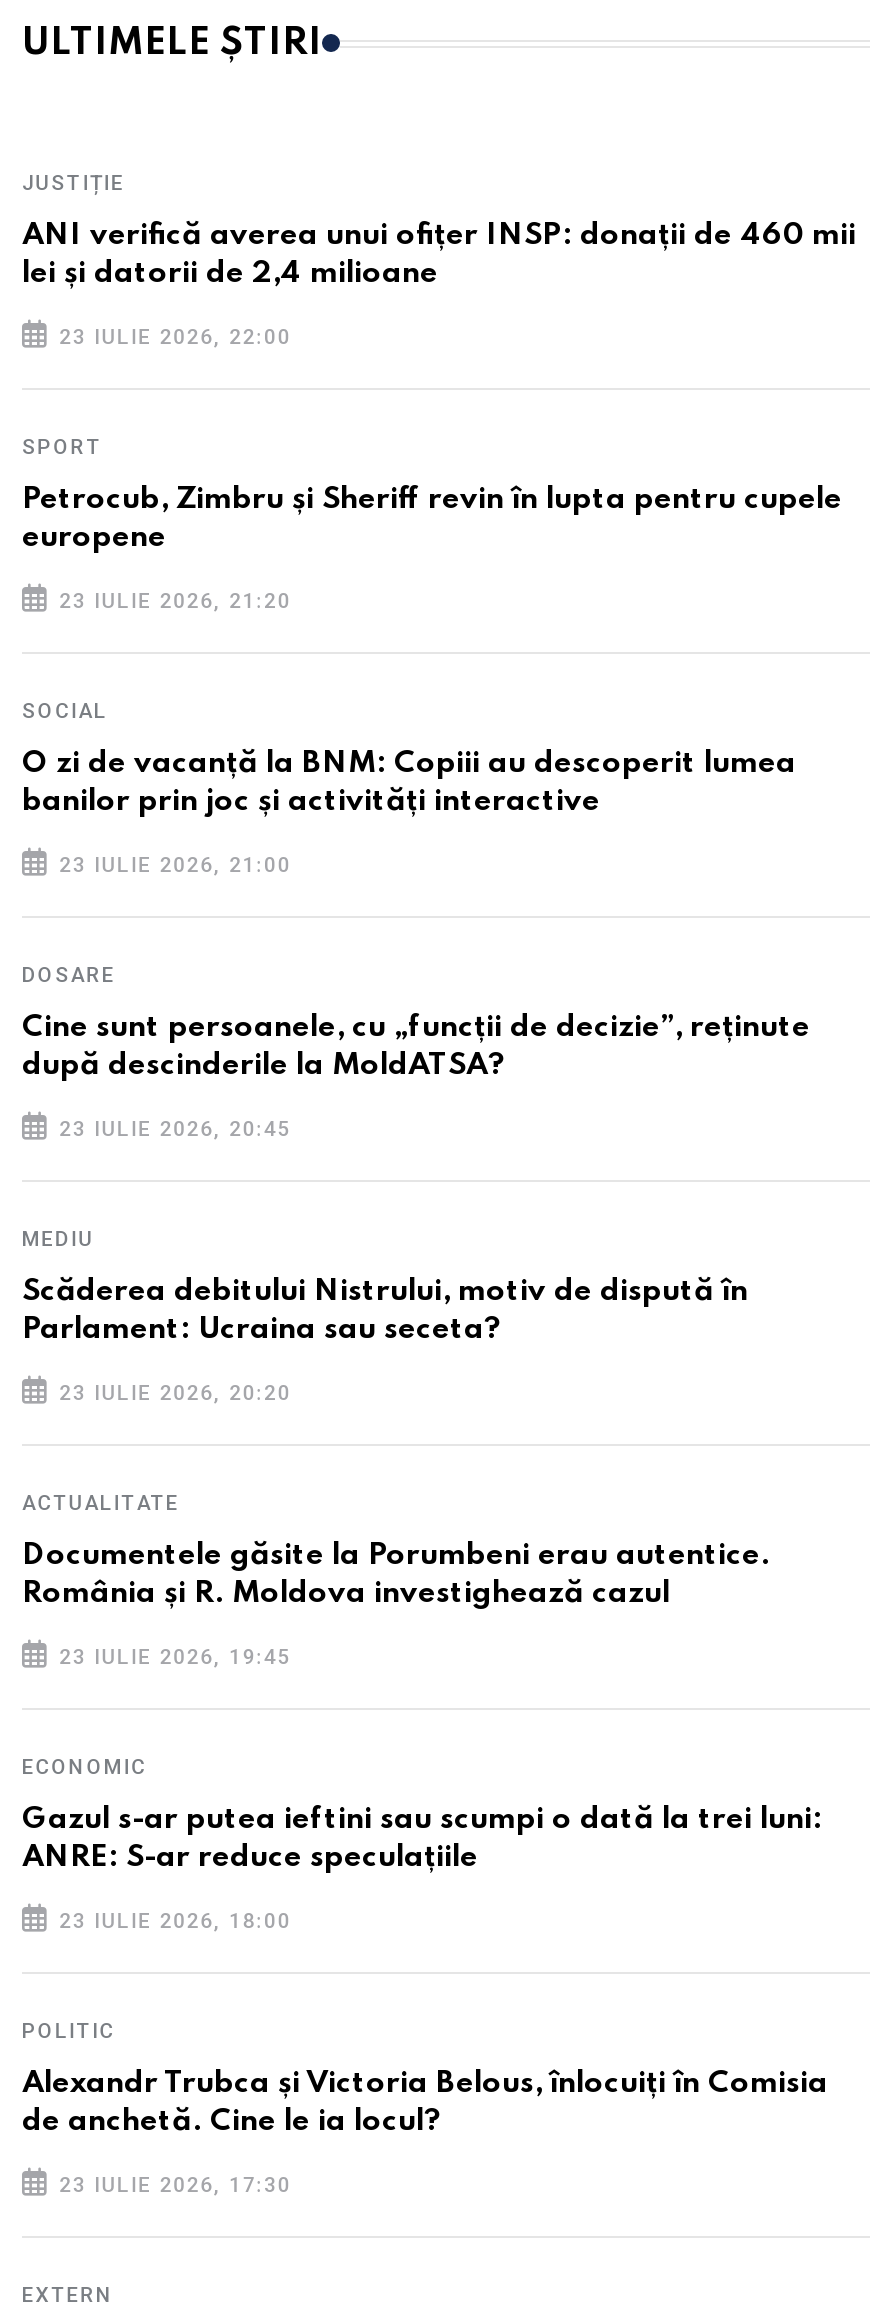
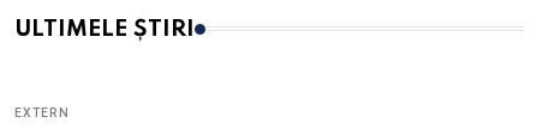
[22,170,856,350] JUSTIȚIE | ANI verifică averea unui ofițer INSP: donații de 460 mii | lei și datorii de 2,4 milioane | 23 IULIE 2026, 22:00 -> none
[22,434,842,614] SPORT | Petrocub, Zimbru și Sheriff revin în lupta pentru cupele | europene | 23 IULIE 2026, 21:20 -> none
[22,698,796,878] SOCIAL | O zi de vacanță la BNM: Copiii au descoperit lumea | banilor prin joc și activități interactive | 23 IULIE 2026, 21:00 -> none
[22,962,810,1142] DOSARE | Cine sunt persoanele, cu „funcții de decizie”, reținute | după descinderile la MoldATSA? | 23 IULIE 2026, 20:45 -> none
[22,1226,748,1406] MEDIU | Scăderea debitului Nistrului, motiv de dispută în | Parlament: Ucraina sau seceta? | 23 IULIE 2026, 20:20 -> none
[22,1490,770,1670] ACTUALITATE | Documentele găsite la Porumbeni erau autentice. | România și R. Moldova investighează cazul | 23 IULIE 2026, 19:45 -> none
[22,1754,822,1934] ECONOMIC | Gazul s-ar putea ieftini sau scumpi o dată la trei luni: | ANRE: S-ar reduce speculațiile | 23 IULIE 2026, 18:00 -> none
[22,2018,828,2198] POLITIC | Alexandr Trubca și Victoria Belous, înlocuiți în Comisia | de anchetă. Cine le ia locul? | 23 IULIE 2026, 17:30 -> none

